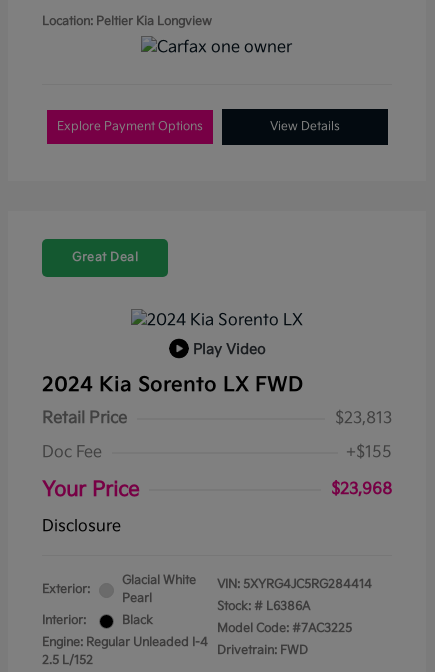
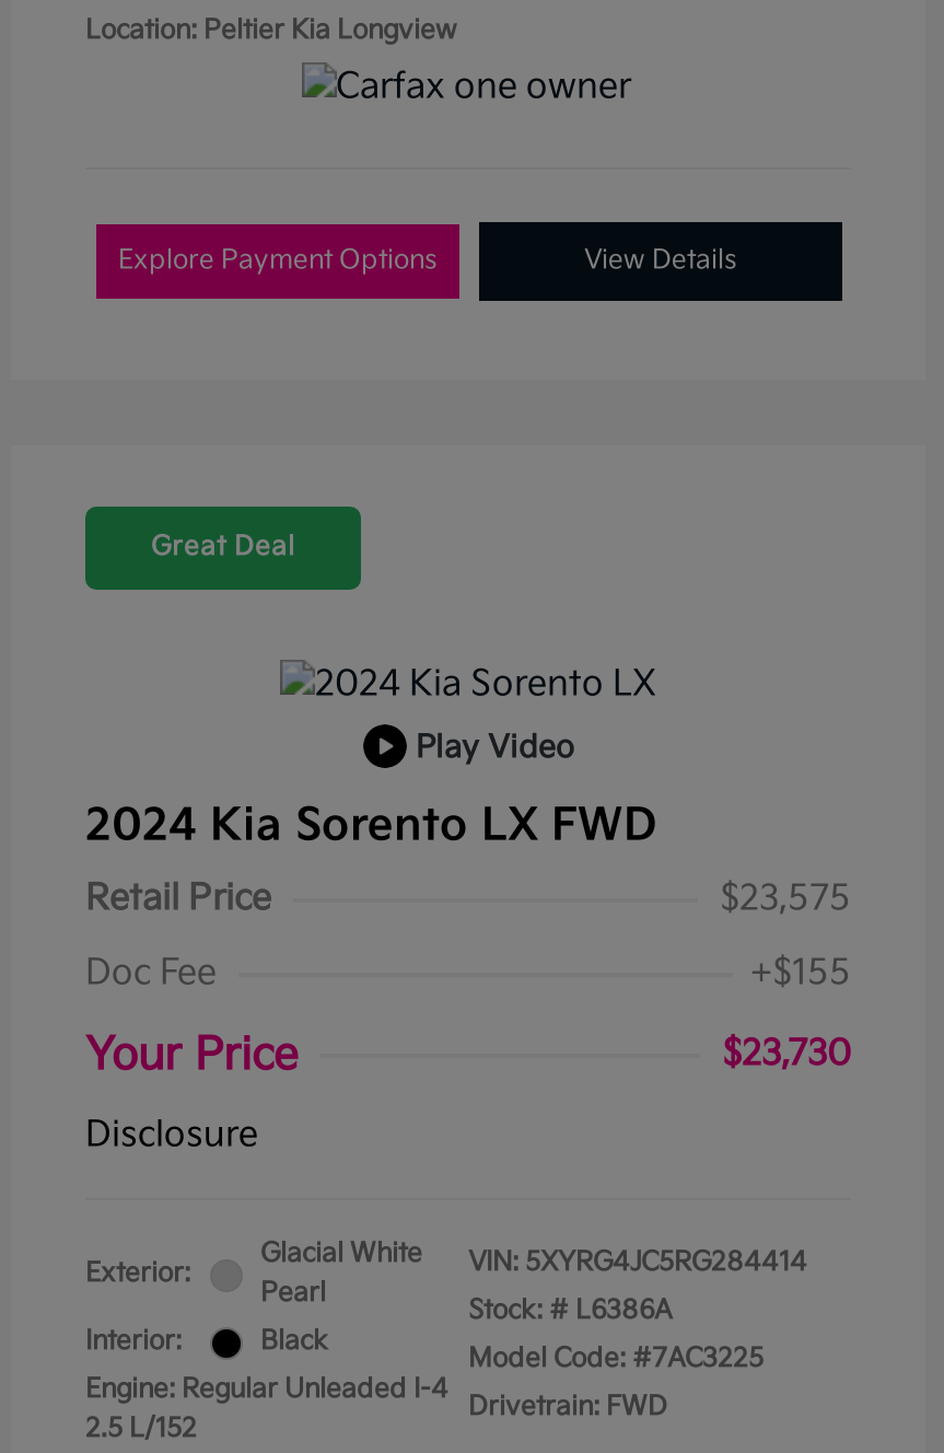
[335,409,392,428] $23,813 -> [720,878,851,920] $23,575
[331,480,392,499] $23,968 -> [722,1034,851,1075] $23,730

